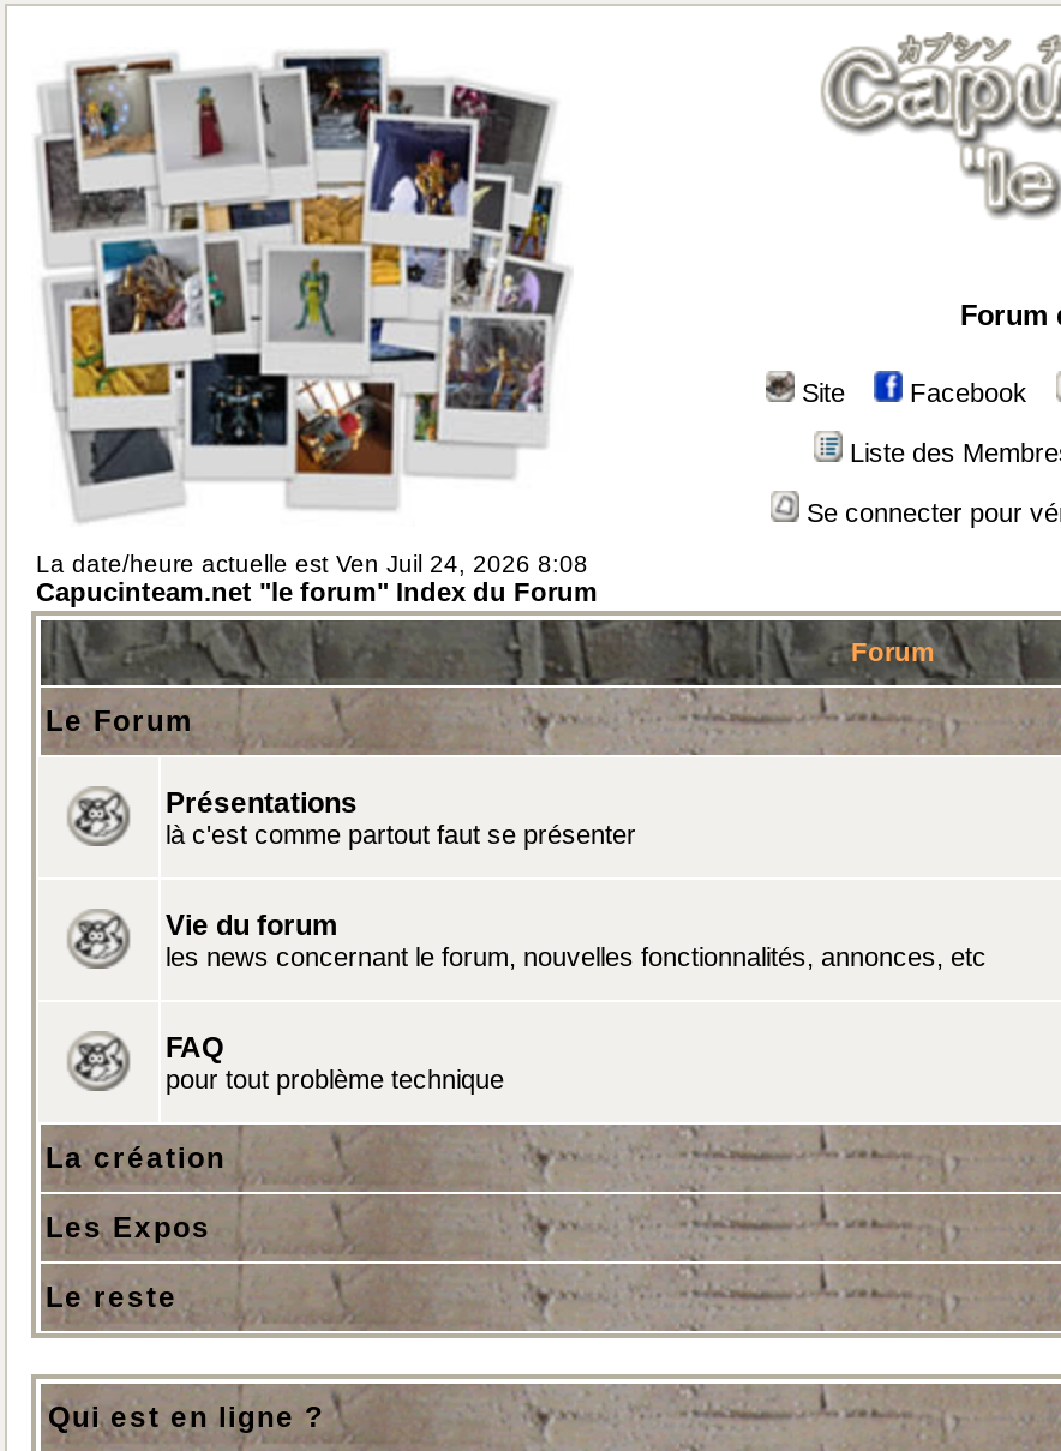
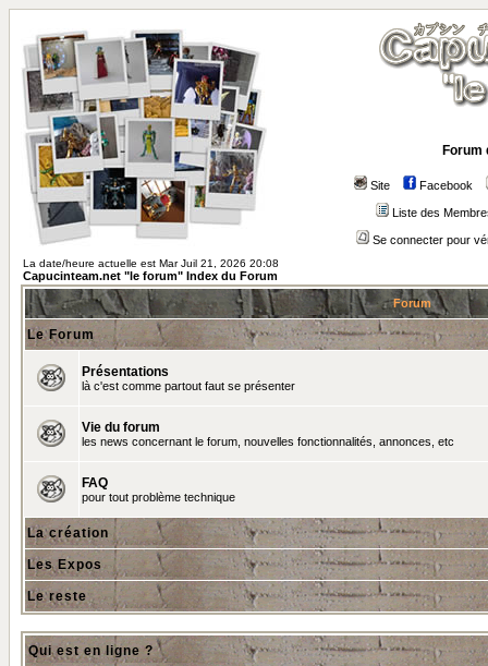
[36,551,588,577] La date/heure actuelle est Ven Juil 24, 2026 8:08 -> [23,257,279,269] La date/heure actuelle est Mar Juil 21, 2026 20:08

